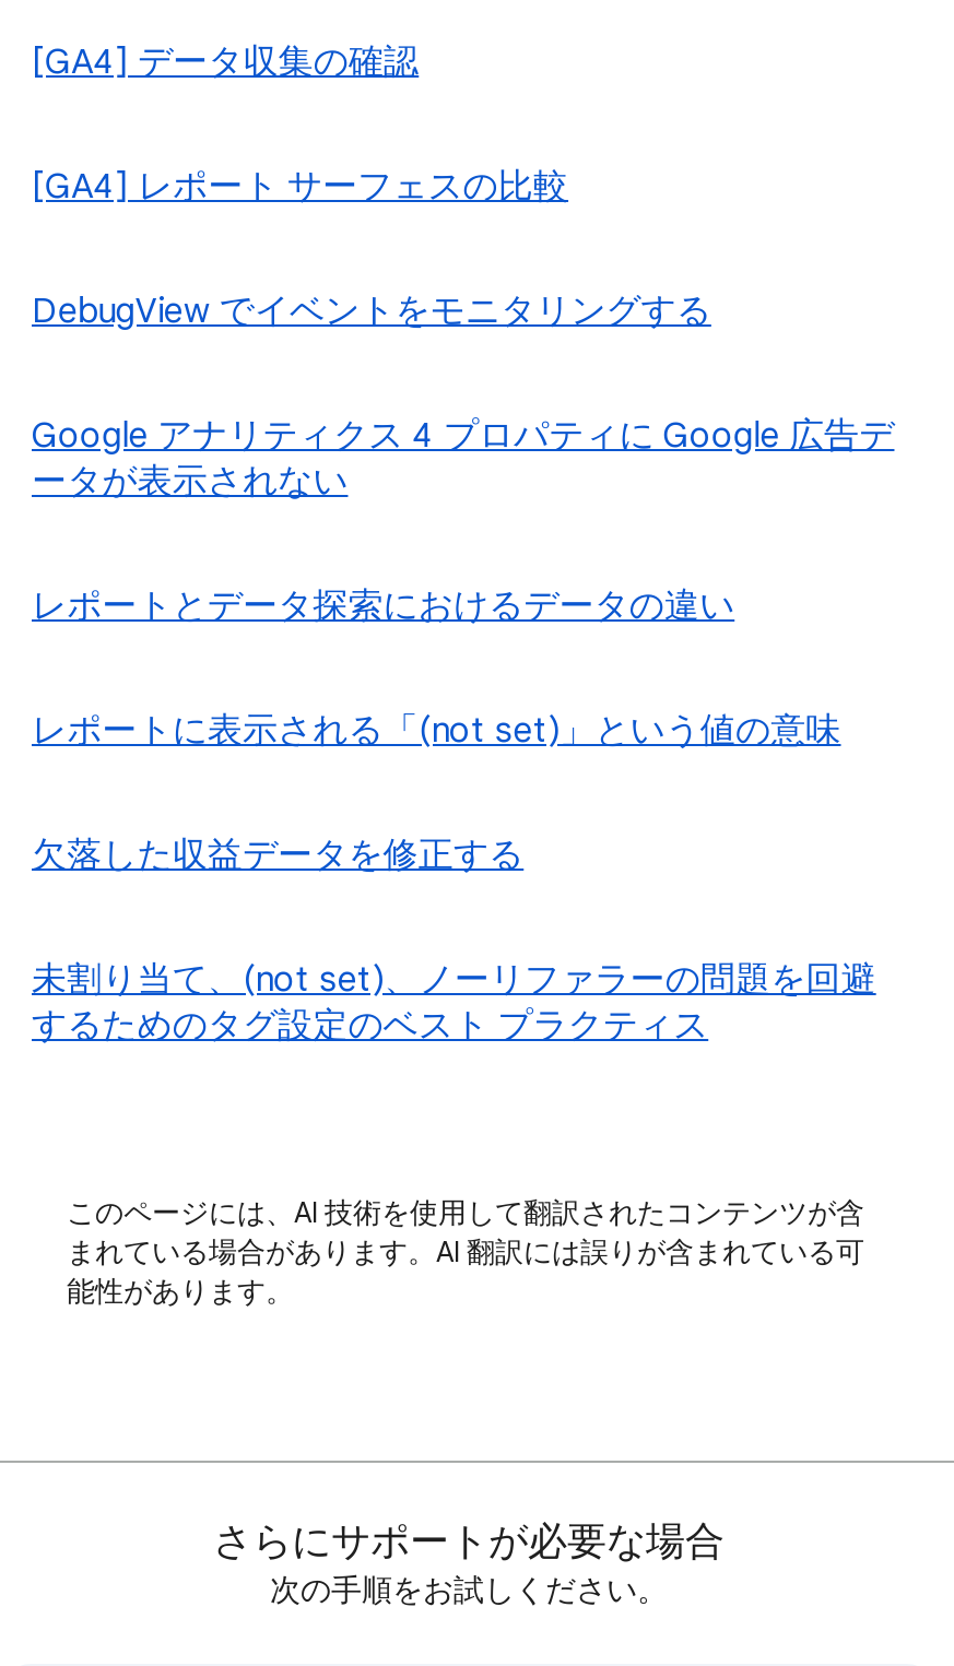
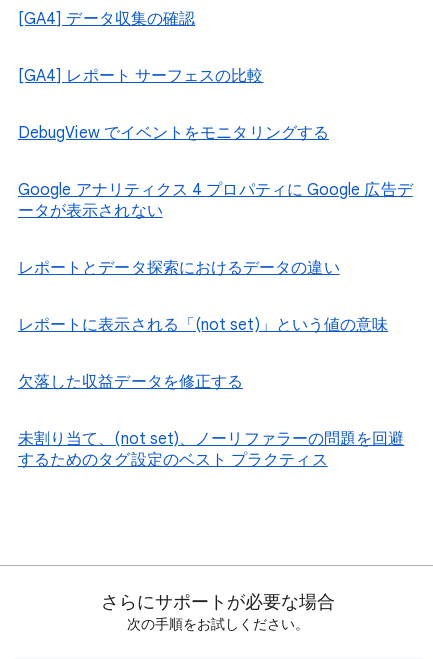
[67,1194,864,1310] このページには、AI 技術を使用して翻訳されたコンテンツが含 | まれている場合があります。AI 翻訳には誤りが含まれている可 | 能性があります。 -> none

